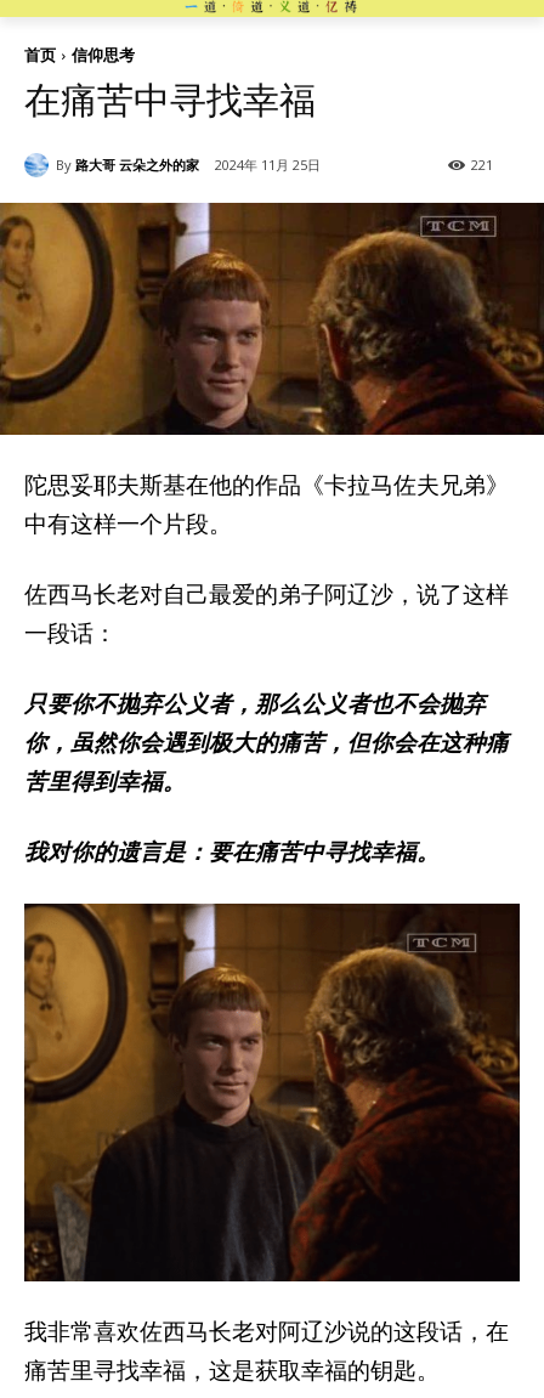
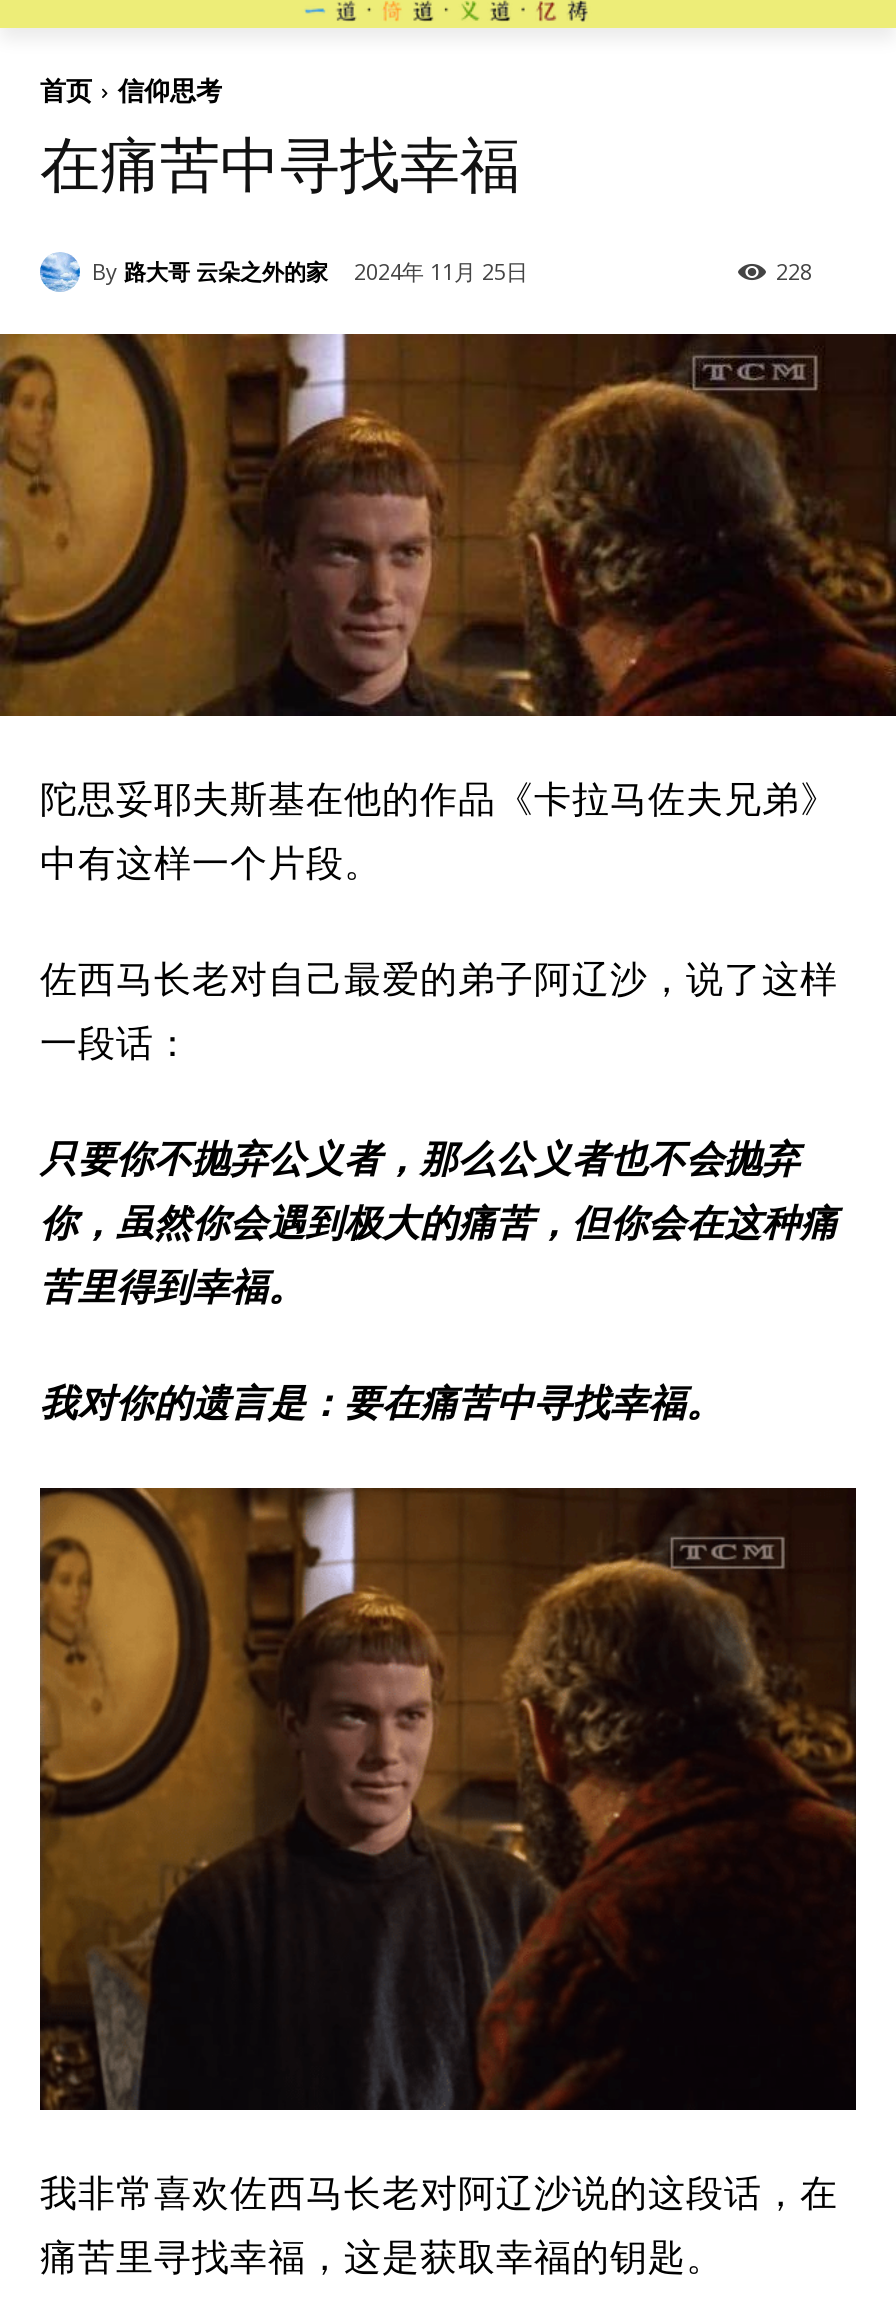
[471,156,493,174] 221 -> [776,256,812,286] 228

